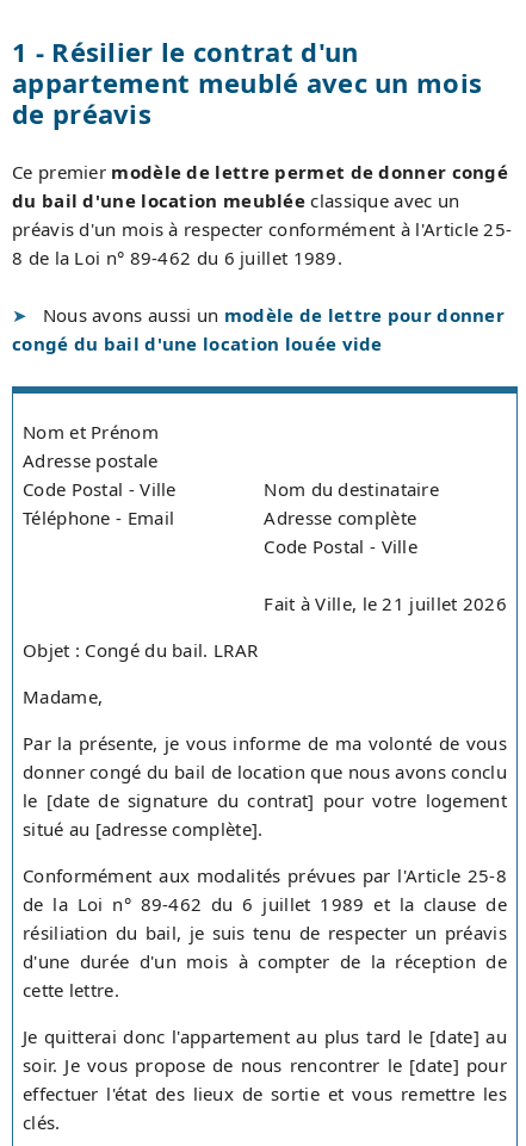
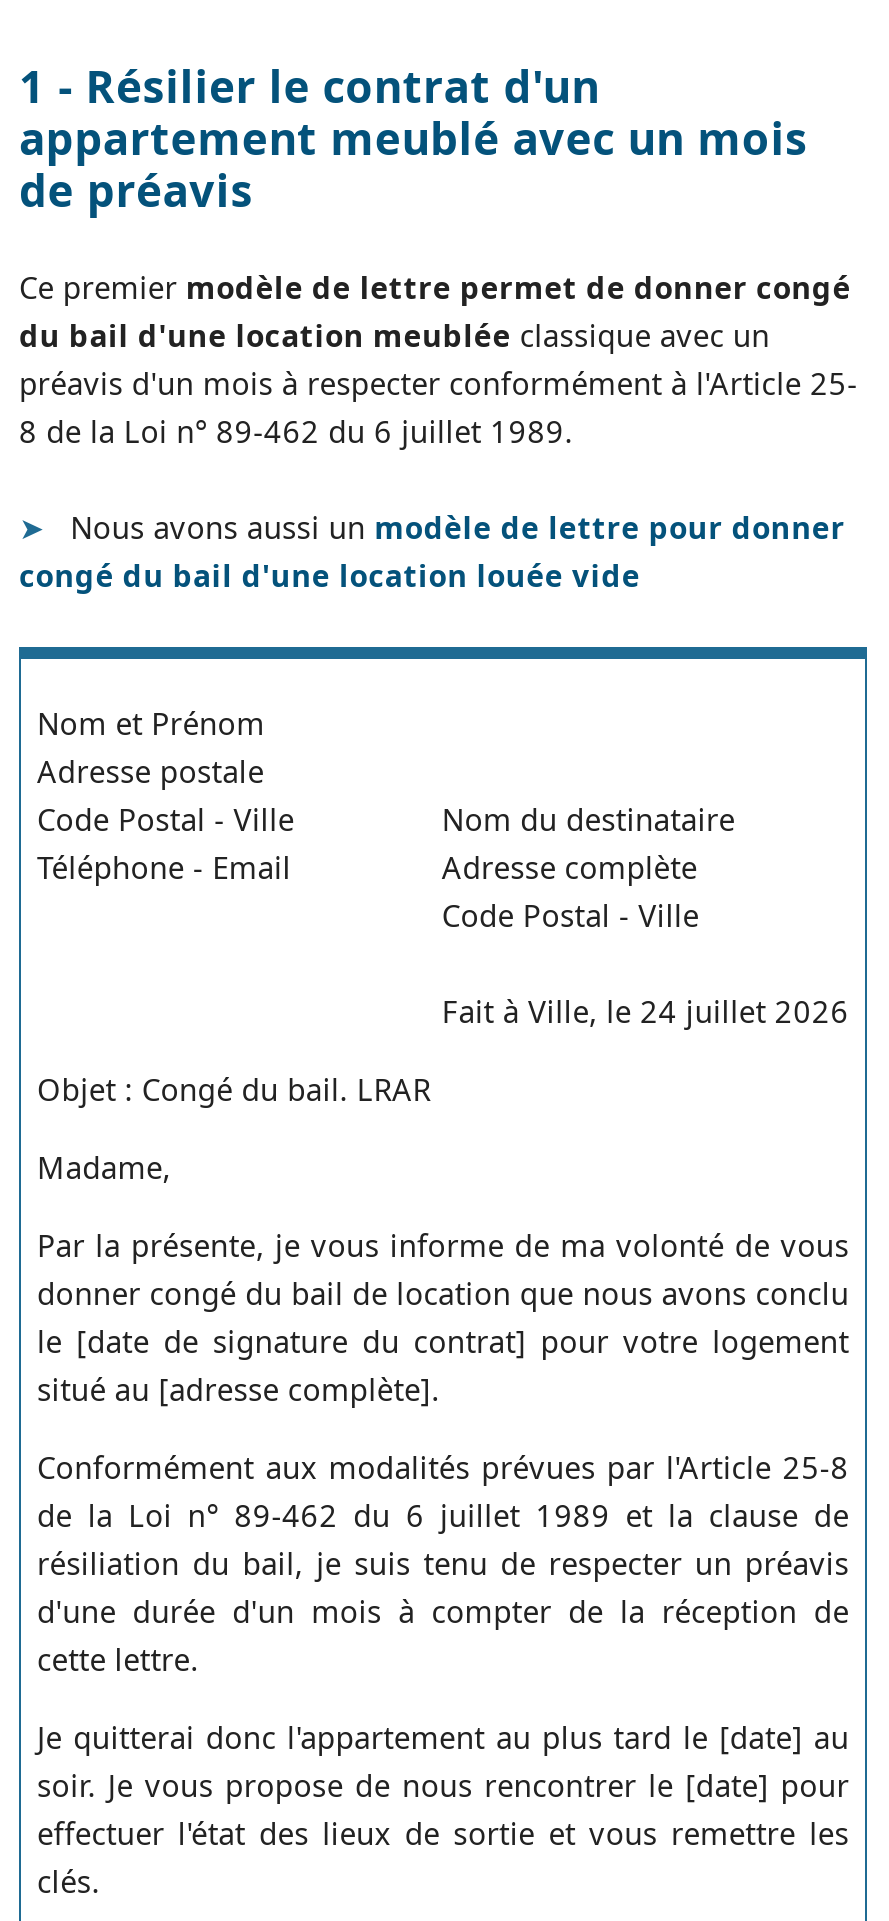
[264,592,507,616] Fait à Ville, le 21 juillet 2026 -> [442,992,849,1032] Fait à Ville, le 24 juillet 2026

